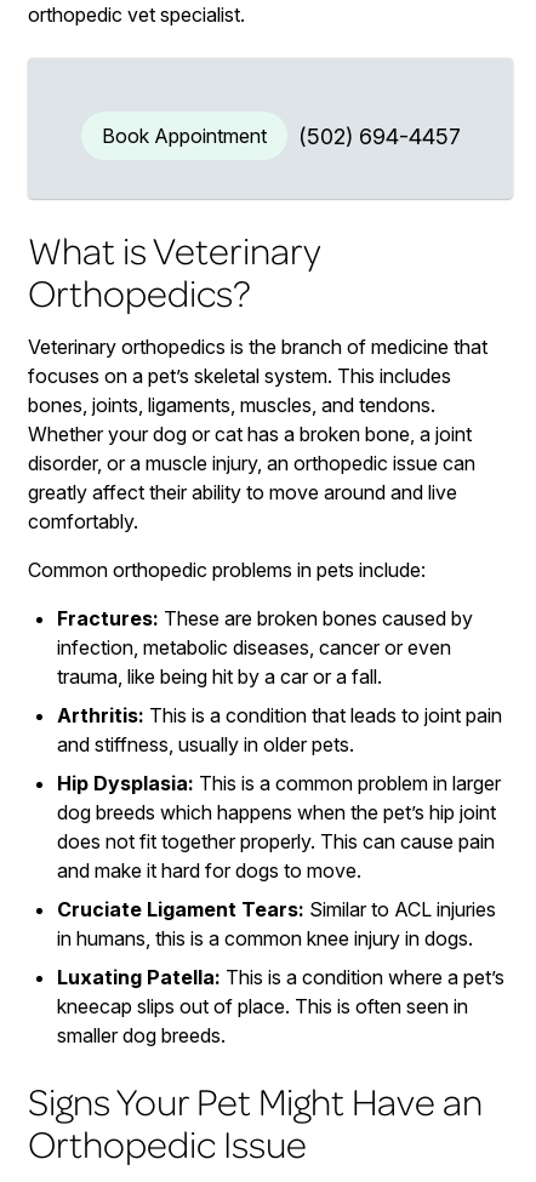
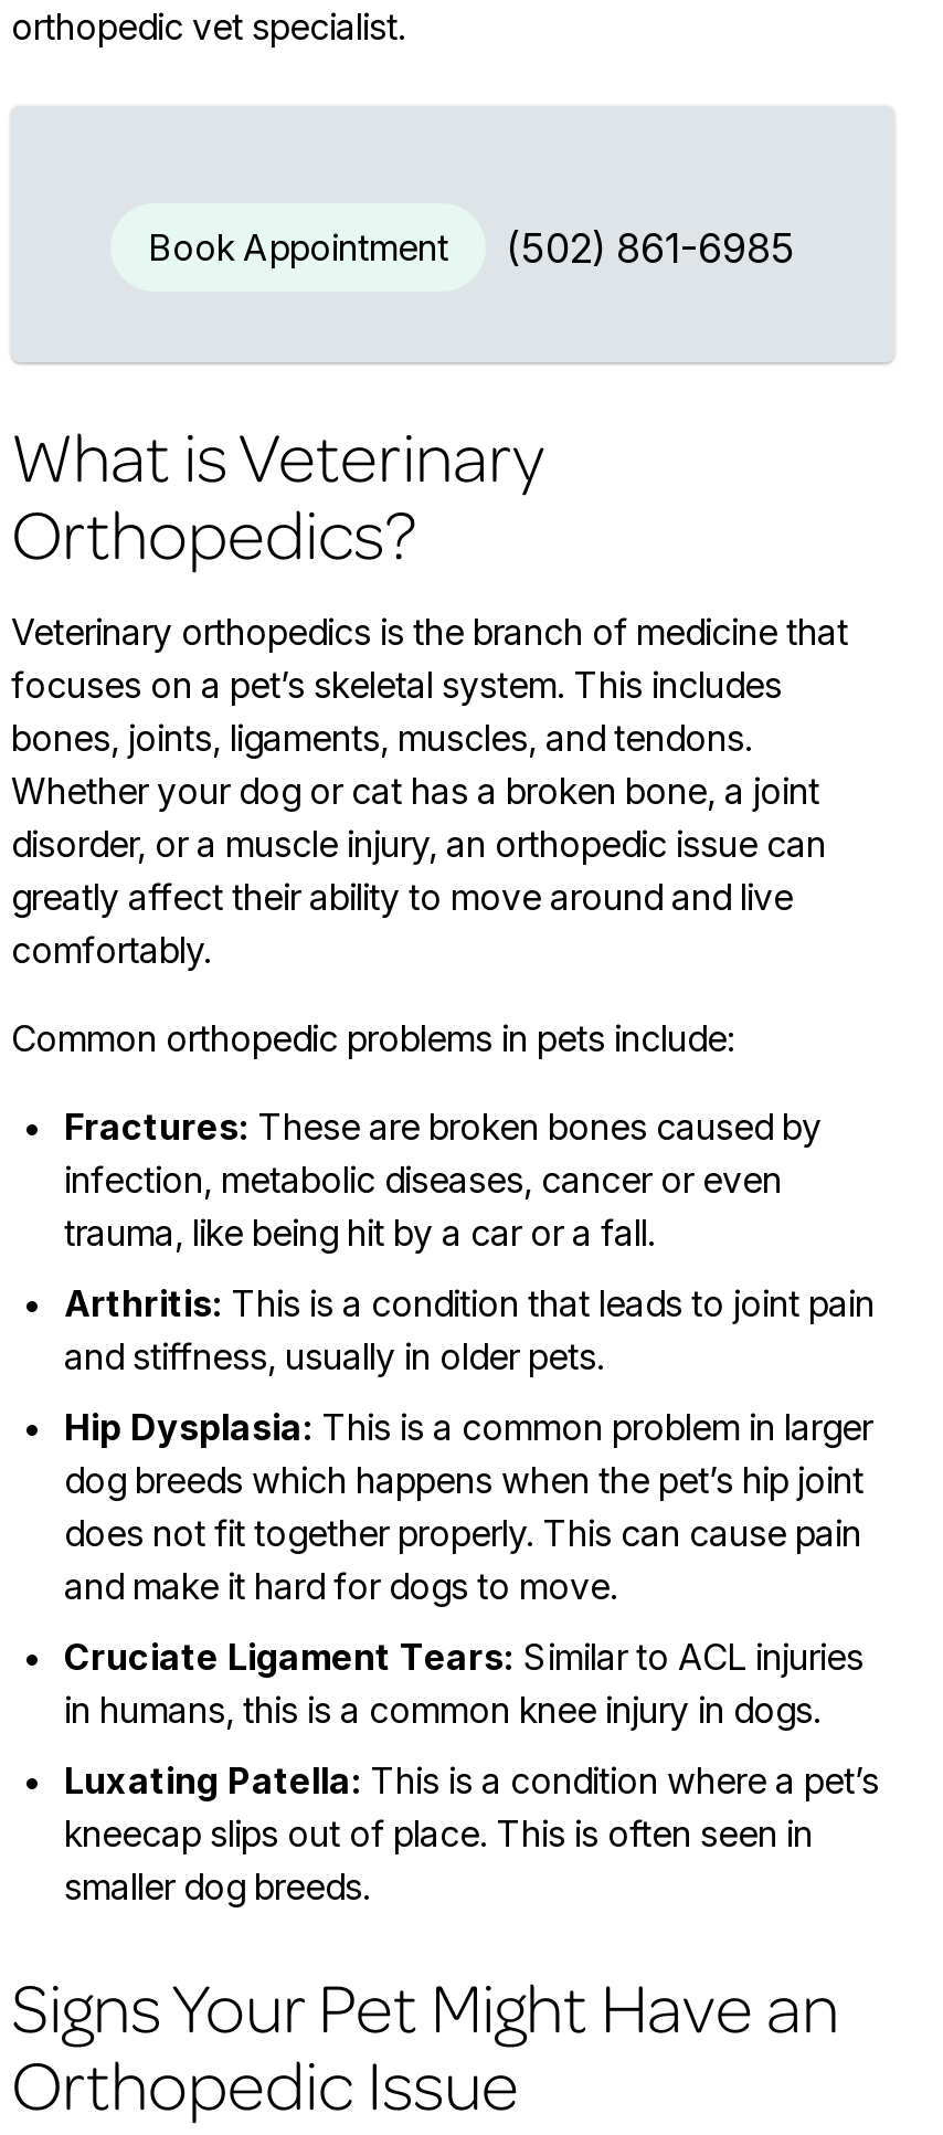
[101,124,460,150] Book Appointment (502) 694-4457 -> [148,226,795,273] Book Appointment (502) 861-6985

